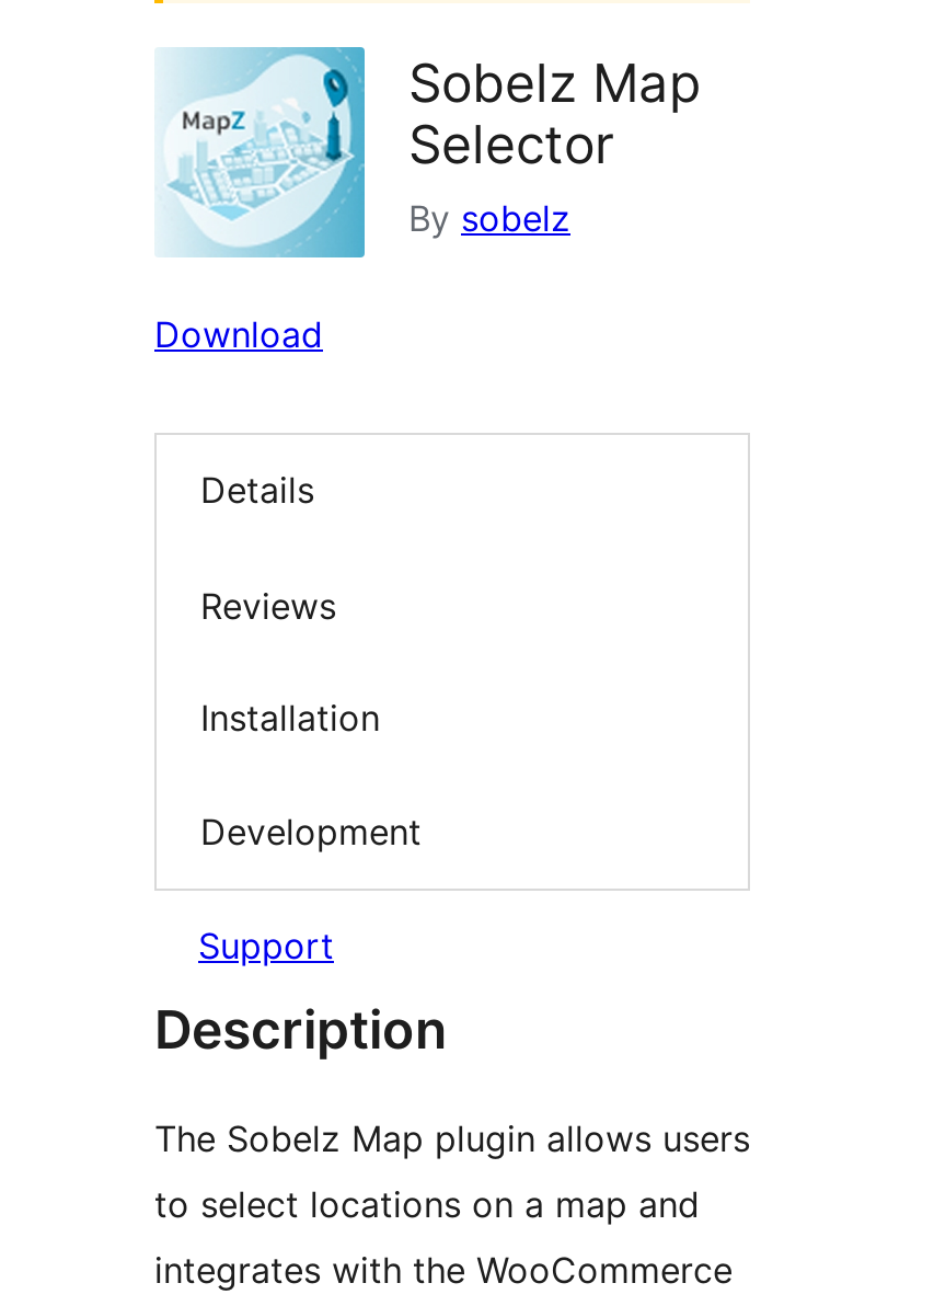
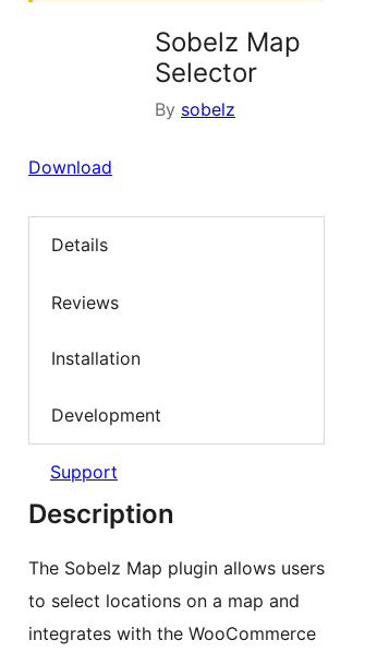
[154,45,367,260] [image] -> none

